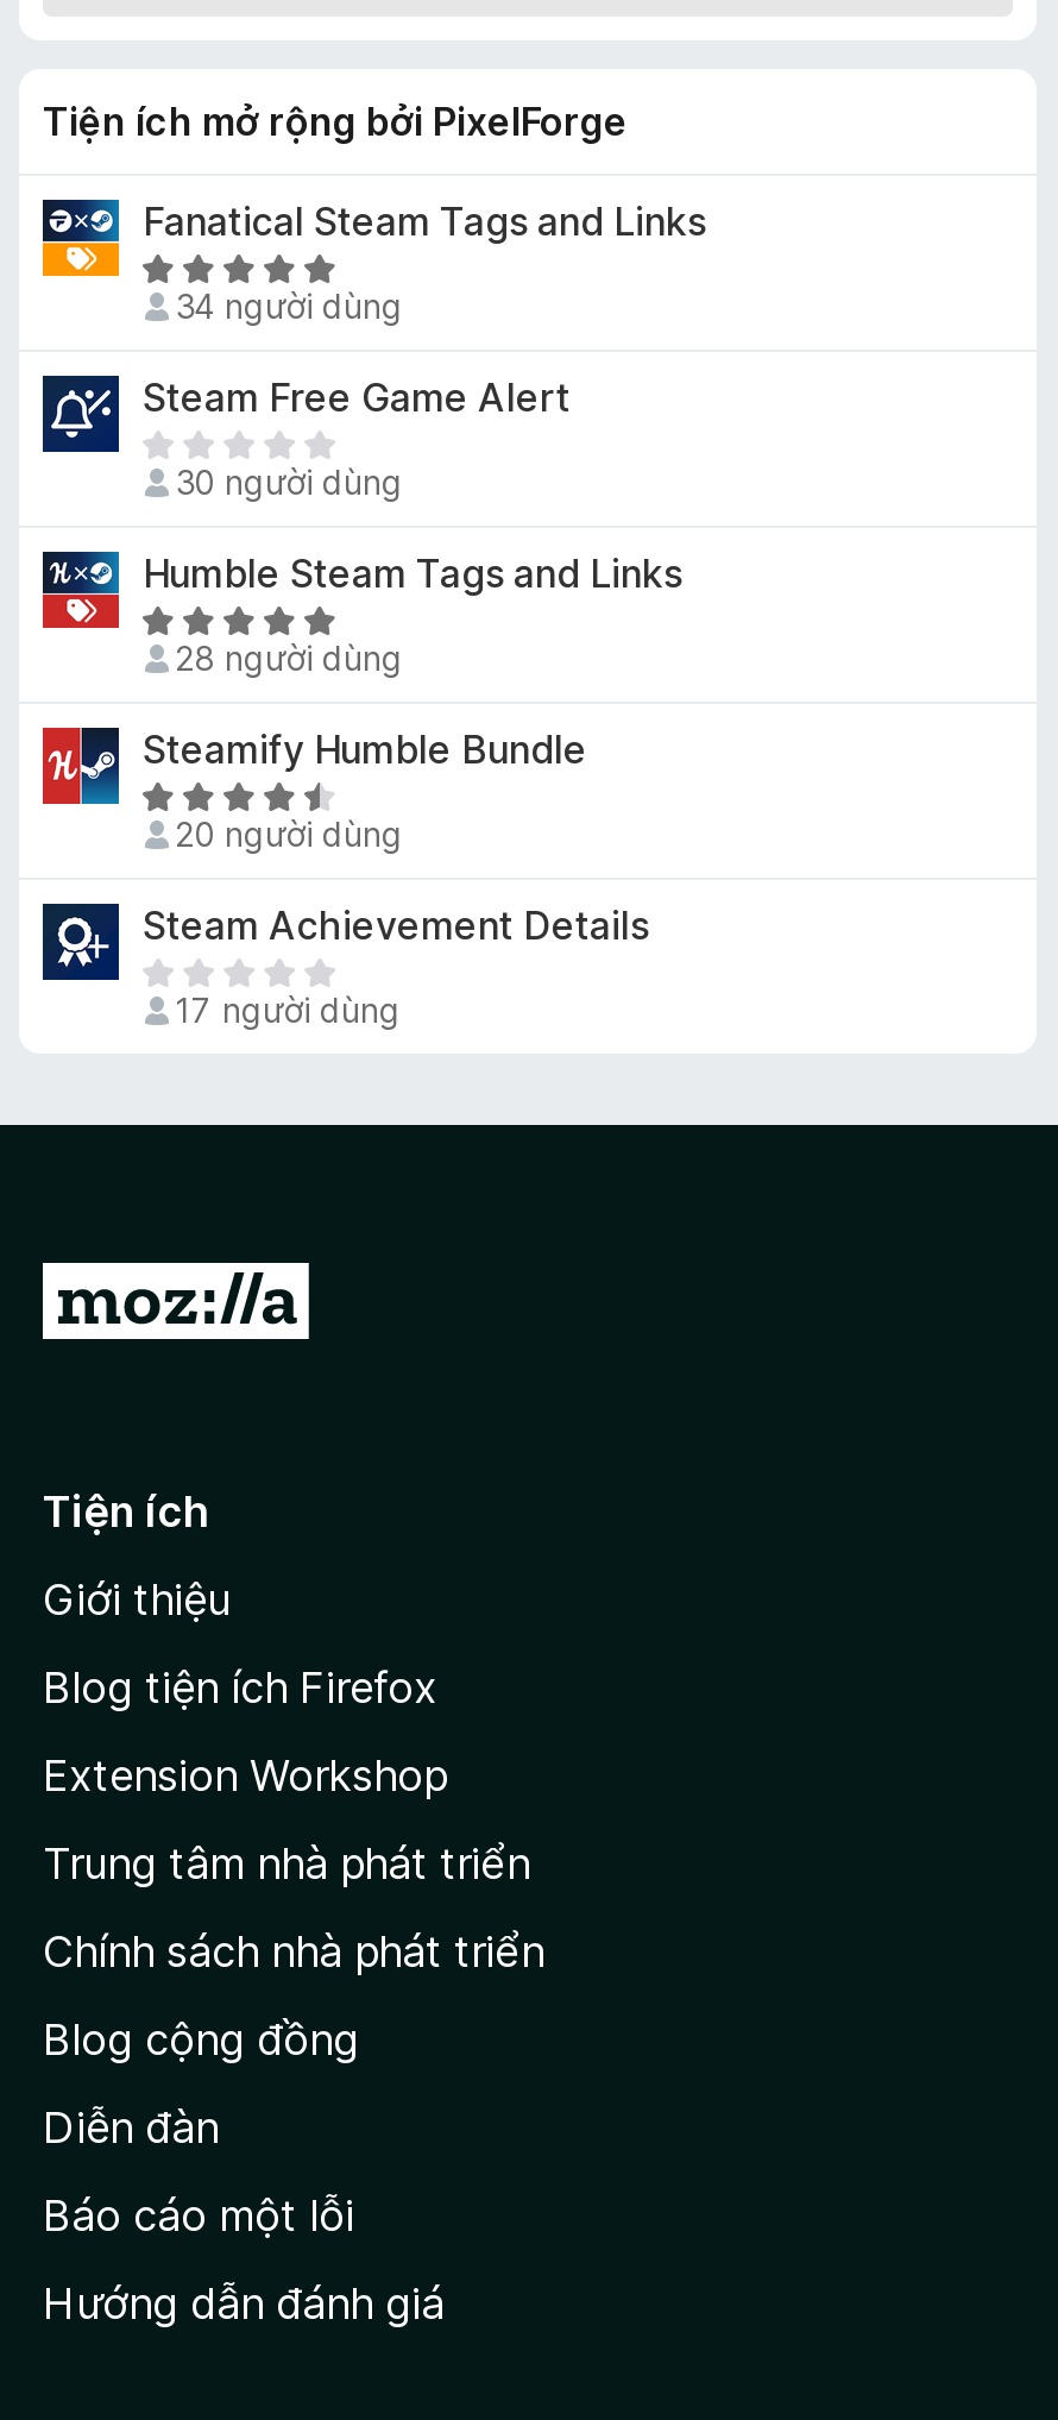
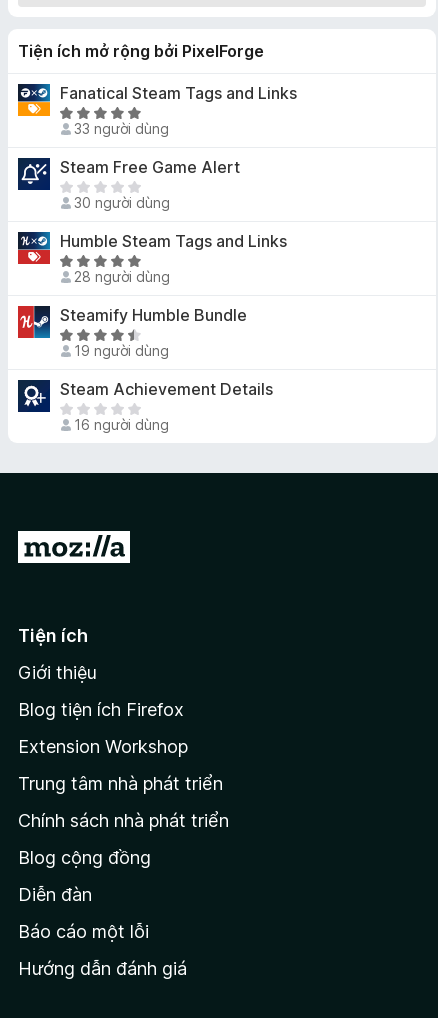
[175,285,403,326] 34 người dùng -> [73,120,168,137] 33 người dùng
[175,813,403,854] 20 người dùng -> [73,342,168,359] 19 người dùng
[175,989,401,1030] 17 người dùng -> [73,416,168,433] 16 người dùng

